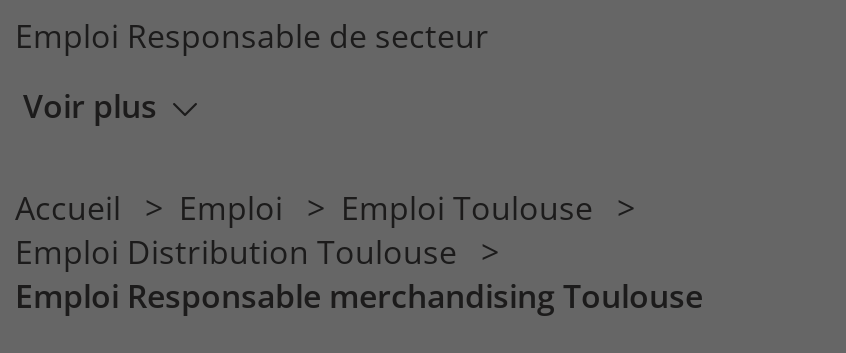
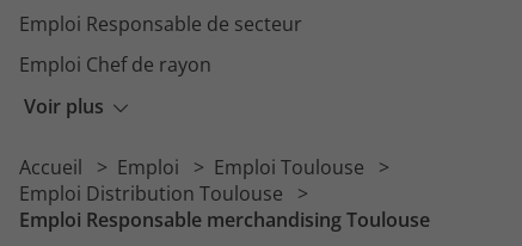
none -> [19,51,211,78] Emploi Chef de rayon

